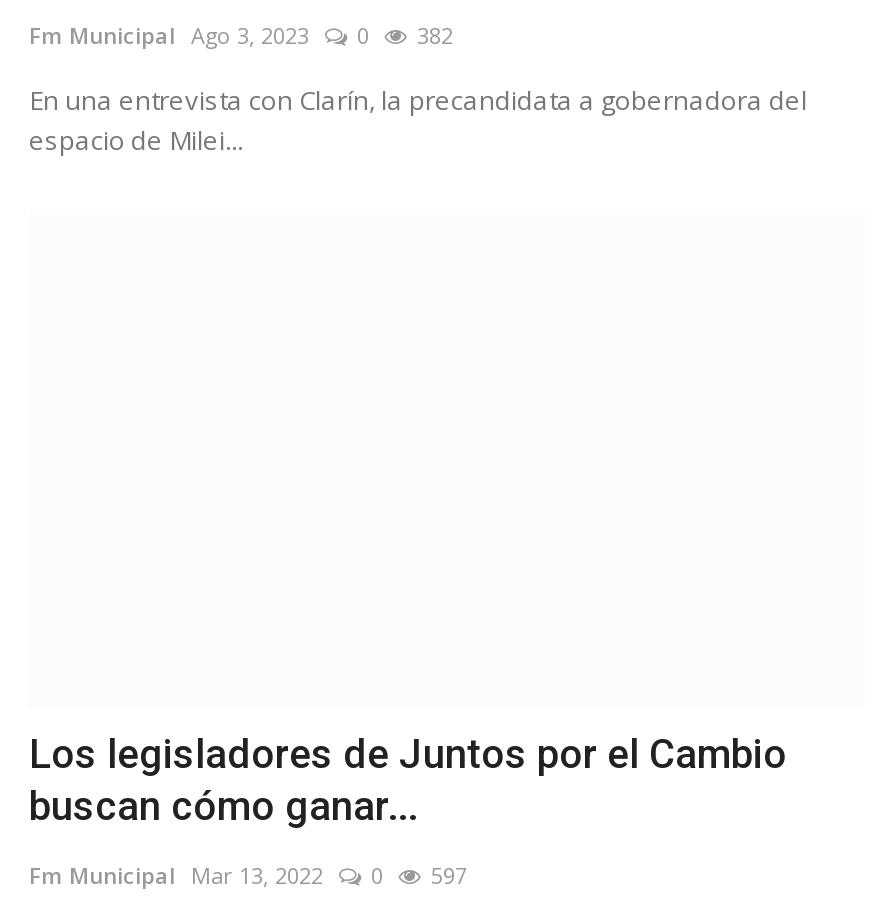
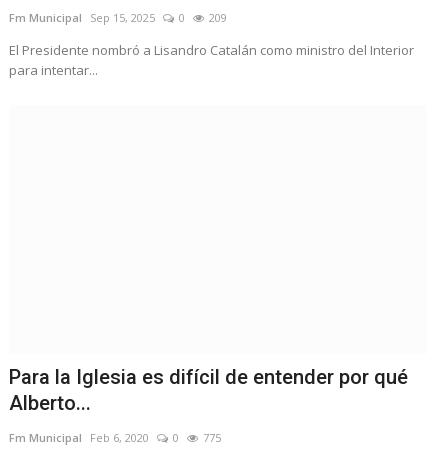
[29,20,309,50] Fm Municipal Ago 3, 2023 -> [9,10,155,25] Fm Municipal Sep 15, 2025
[417,20,453,50] 382 -> [209,10,227,25] 209
[29,82,807,158] En una entrevista con Clarín, la precandidata a gobernadora del | espacio de Milei... -> [9,41,414,79] El Presidente nombró a Lisandro Catalán como ministro del Interior | para intentar...
[29,729,787,829] Los legisladores de Juntos por el Cambio | buscan cómo ganar... -> [9,365,408,415] Para la Iglesia es difícil de entender por qué | Alberto...
[29,859,323,889] Fm Municipal Mar 13, 2022 -> [9,430,149,445] Fm Municipal Feb 6, 2020
[431,859,467,889] 597 -> [203,430,221,445] 775

